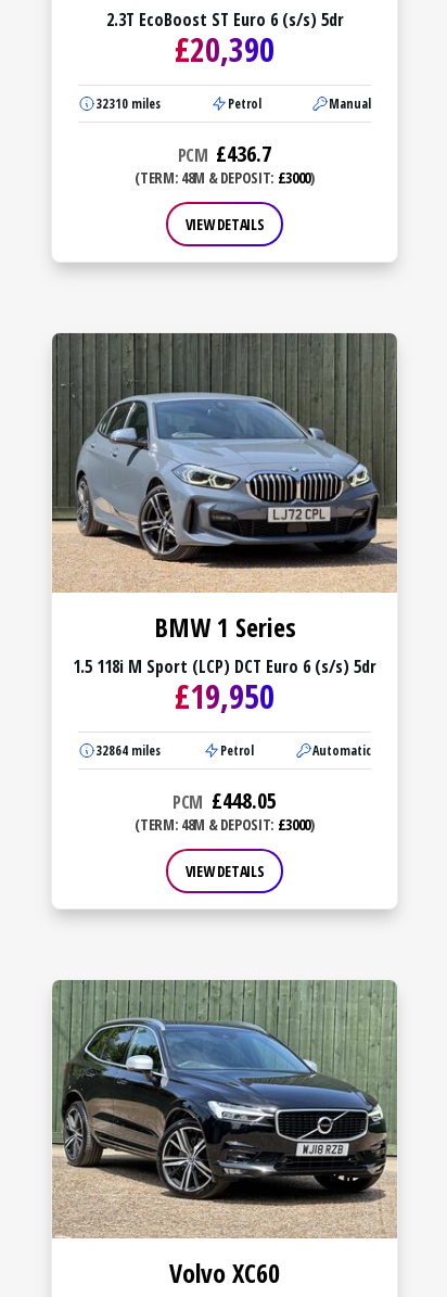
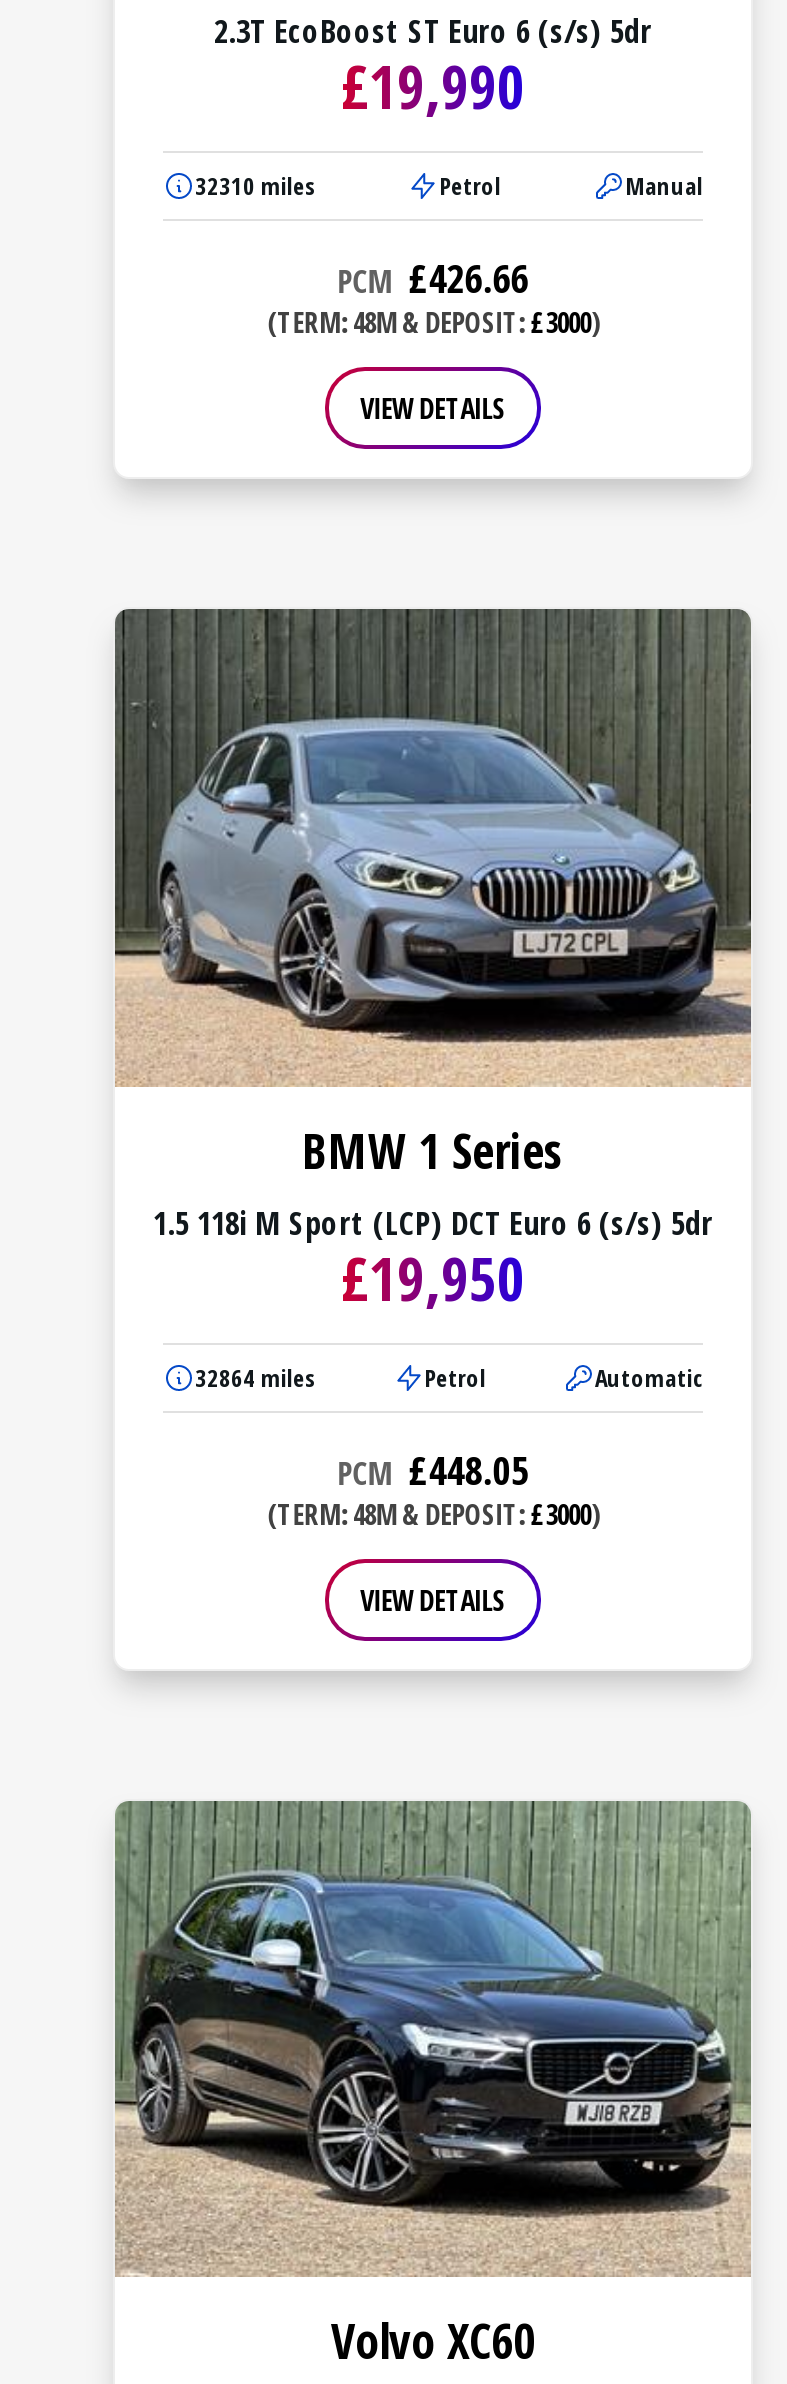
[175,27,274,72] £20,390 -> [341,45,525,127] £19,990
[177,139,272,168] PCM £436.7 -> [337,251,529,305] PCM £426.66

